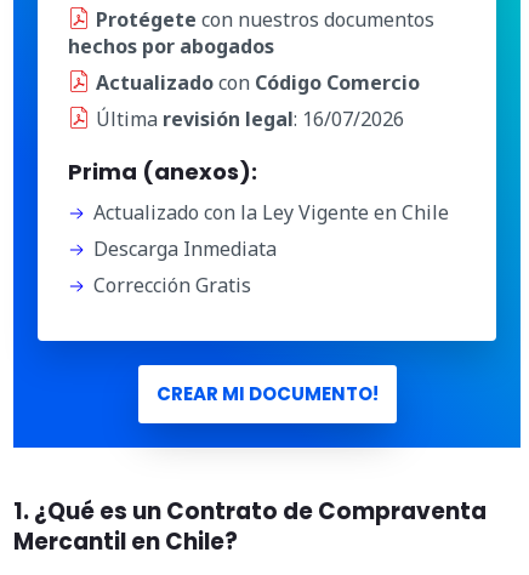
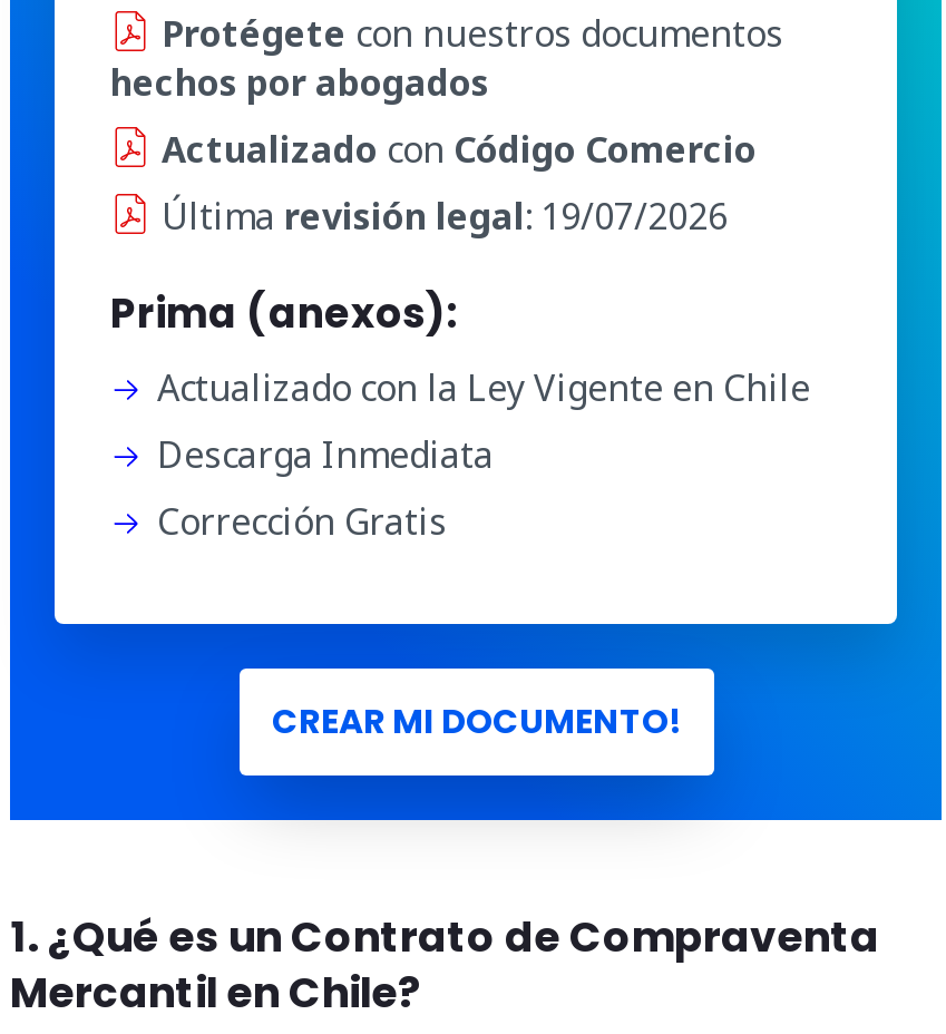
[96,106,404,132] Última revisión legal: 16/07/2026 -> [162,192,728,241] Última revisión legal: 19/07/2026

